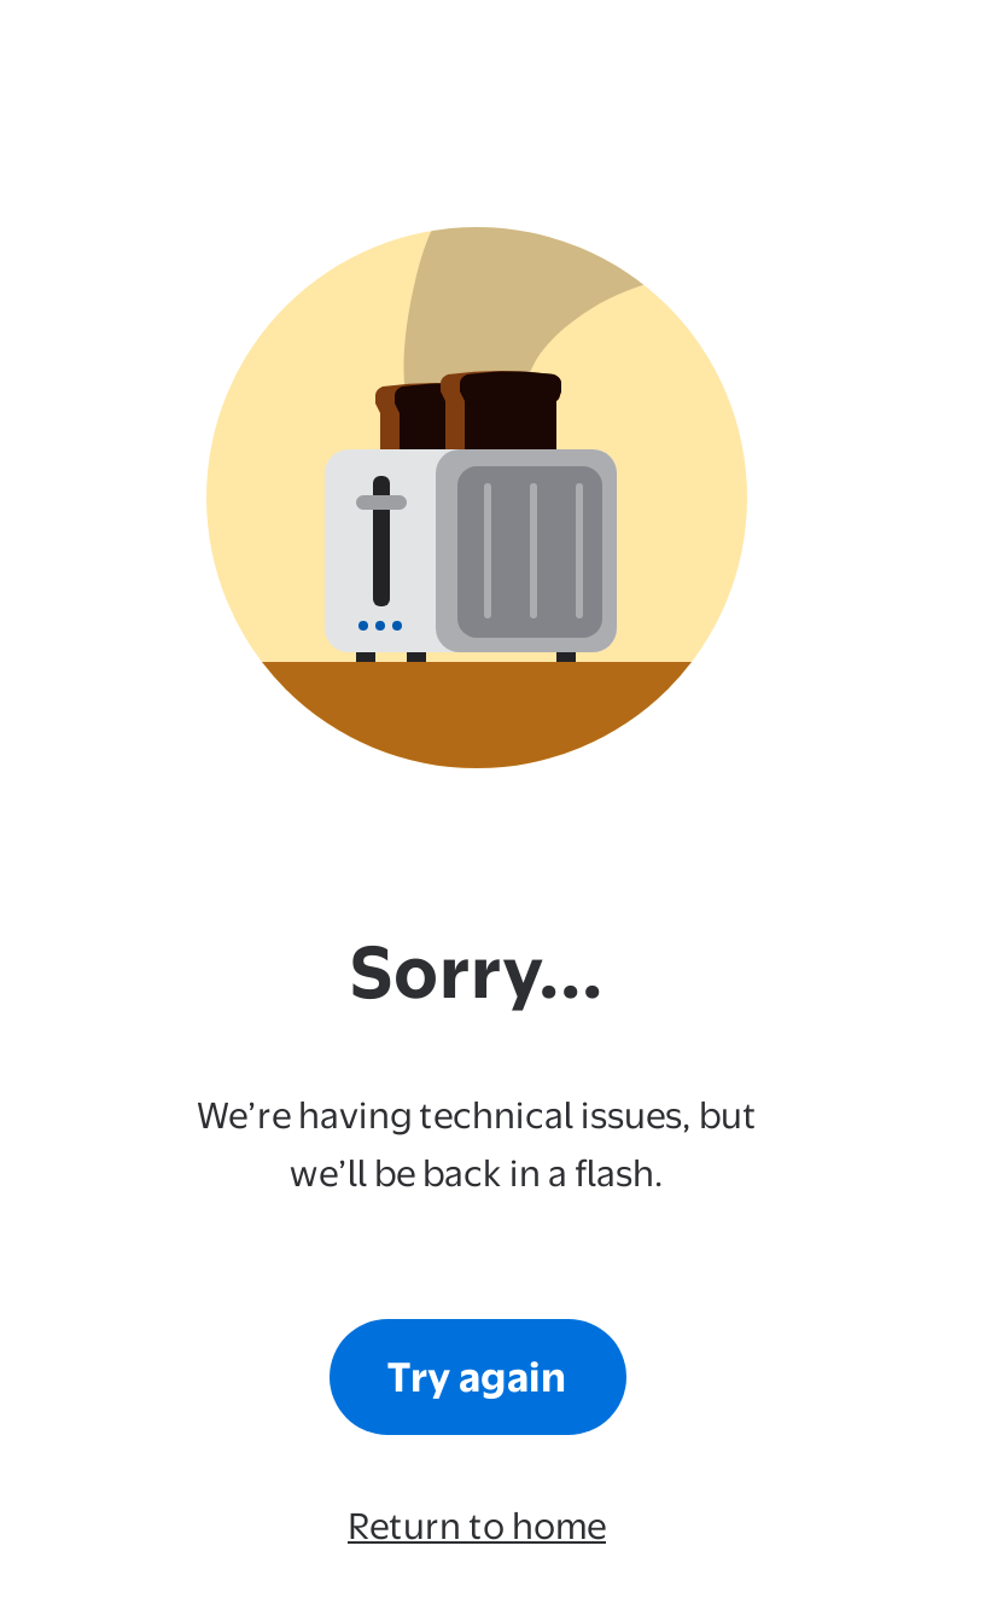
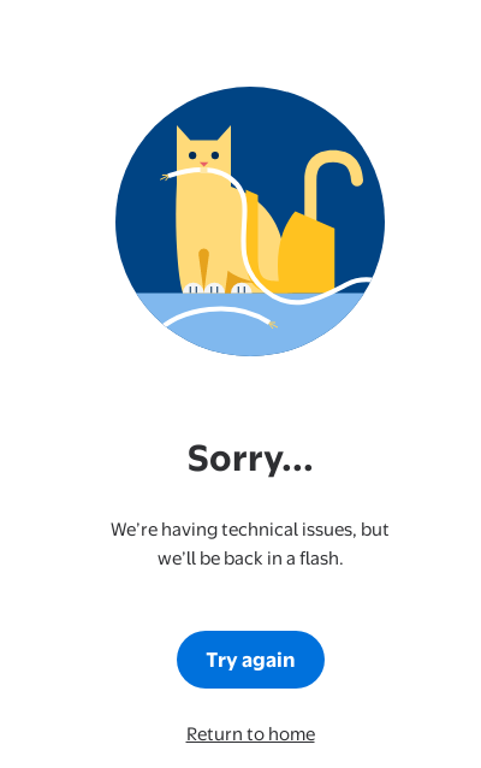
[206,227,747,771] [image] -> [114,85,386,358] [image]

